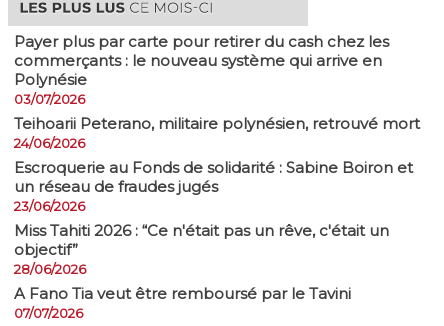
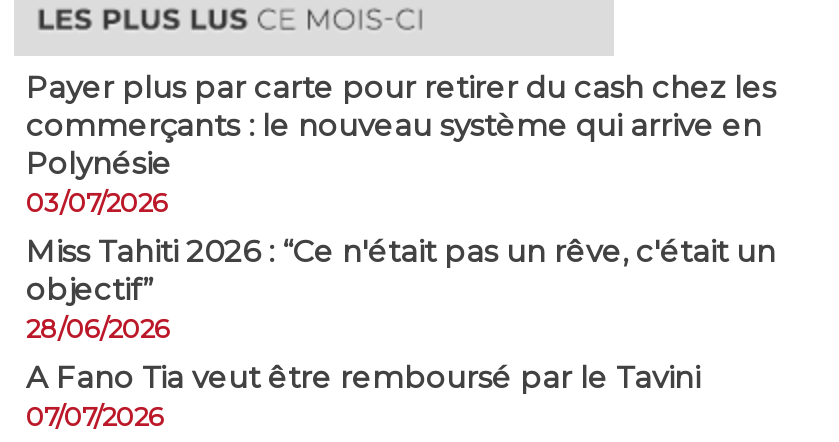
[14,114,420,214] Teihoarii Peterano, militaire polynésien, retrouvé mort | 24/06/2026 | Escroquerie au Fonds de solidarité : Sabine Boiron et | un réseau de fraudes jugés | 23/06/2026 -> none

